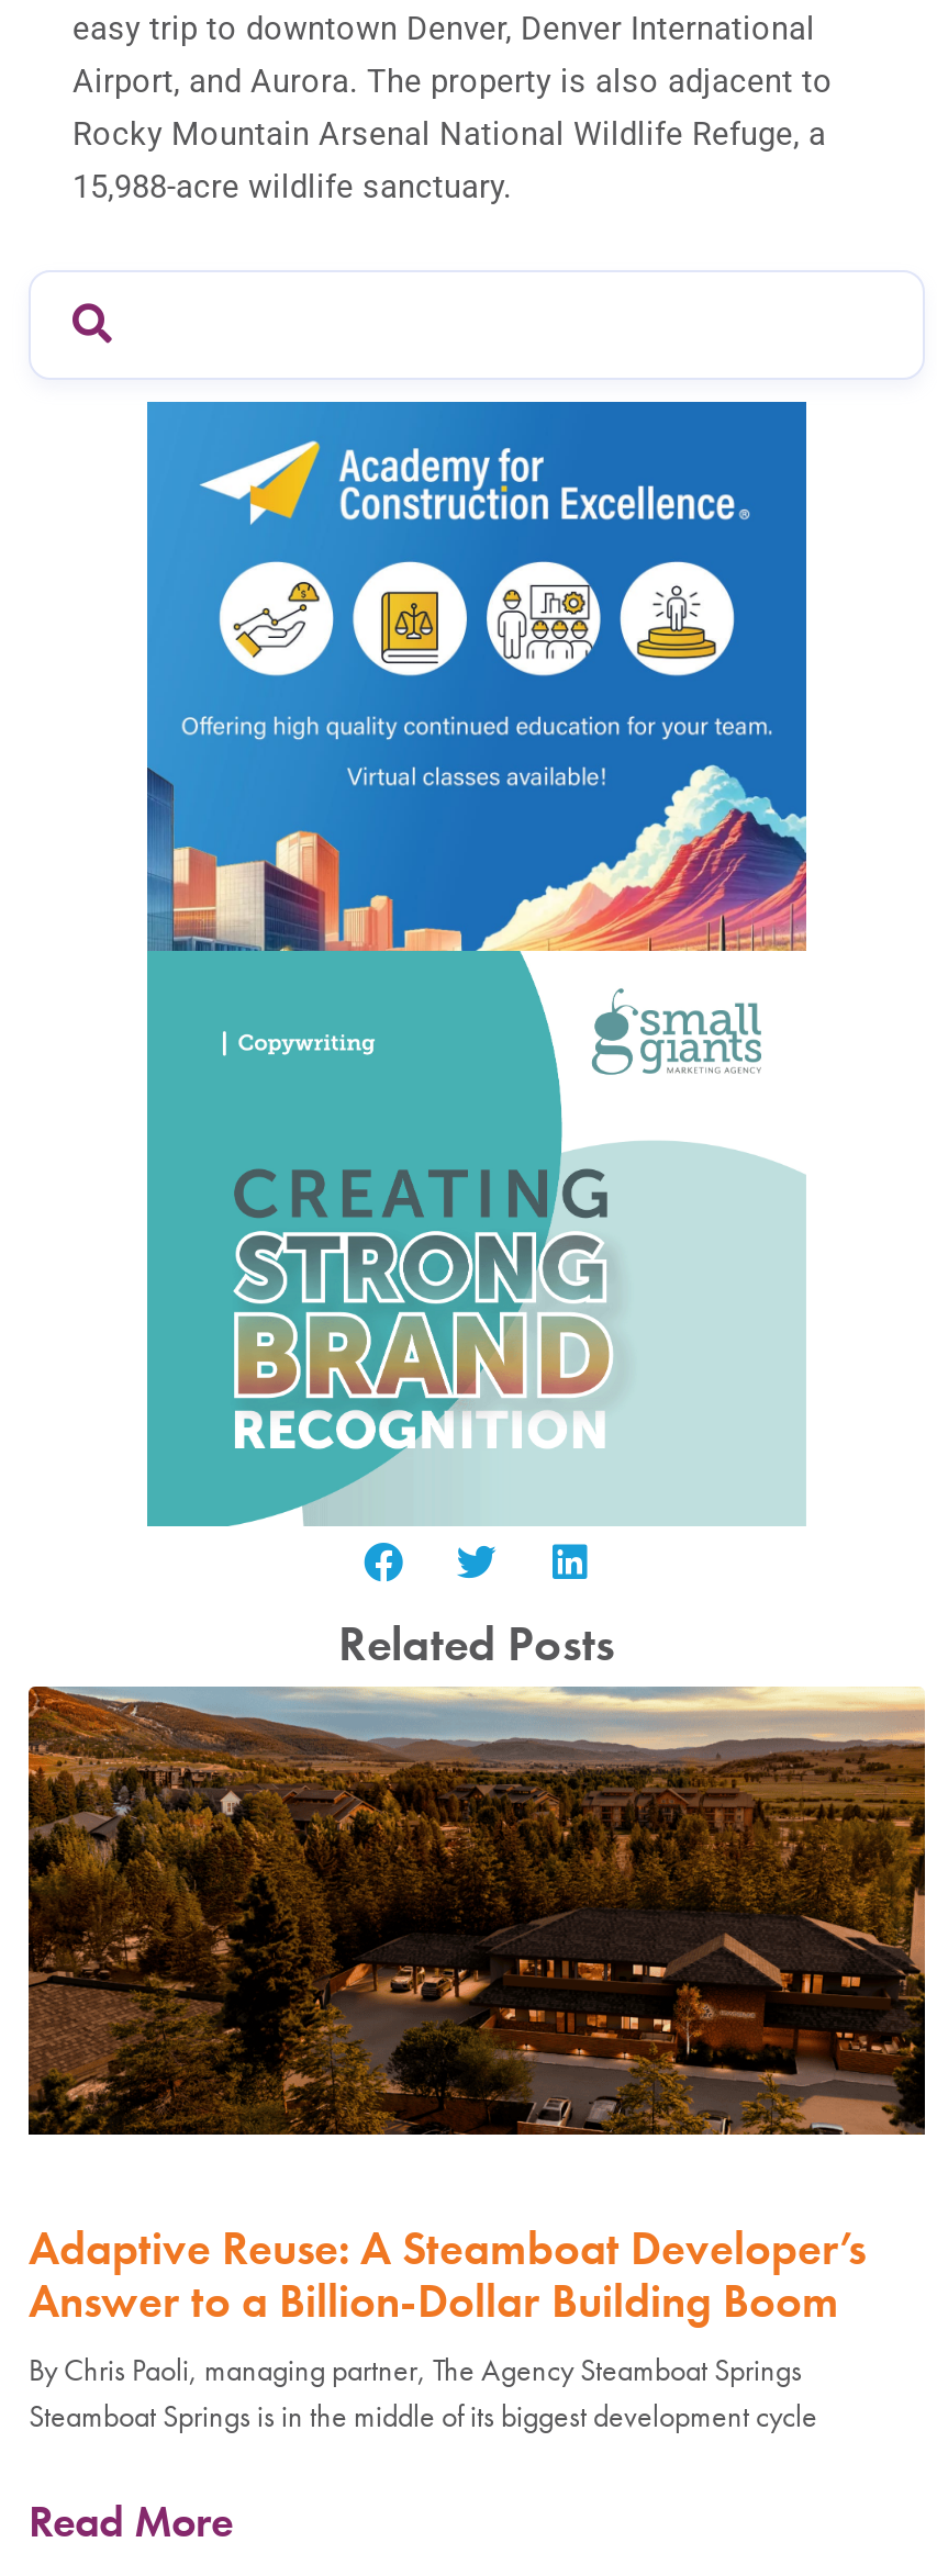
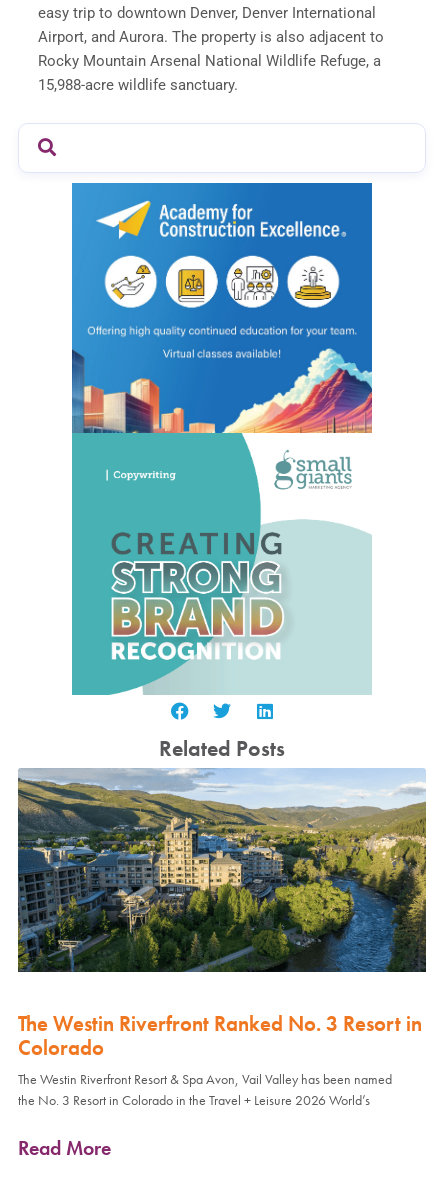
[26,1684,927,2436] [image] | Adaptive Reuse: A Steamboat Developer’s | Answer to a Billion-Dollar Building Boom | By Chris Paoli, managing partner, The Agency Steamboat Springs | Steamboat Springs is in the middle of its biggest development cycle -> [17,768,427,1109] [image] | The Westin Riverfront Ranked No. 3 Resort in | Colorado | The Westin Riverfront Resort & Spa Avon, Vail Valley has been named | the No. 3 Resort in Colorado in the Travel + Leisure 2026 World’s

